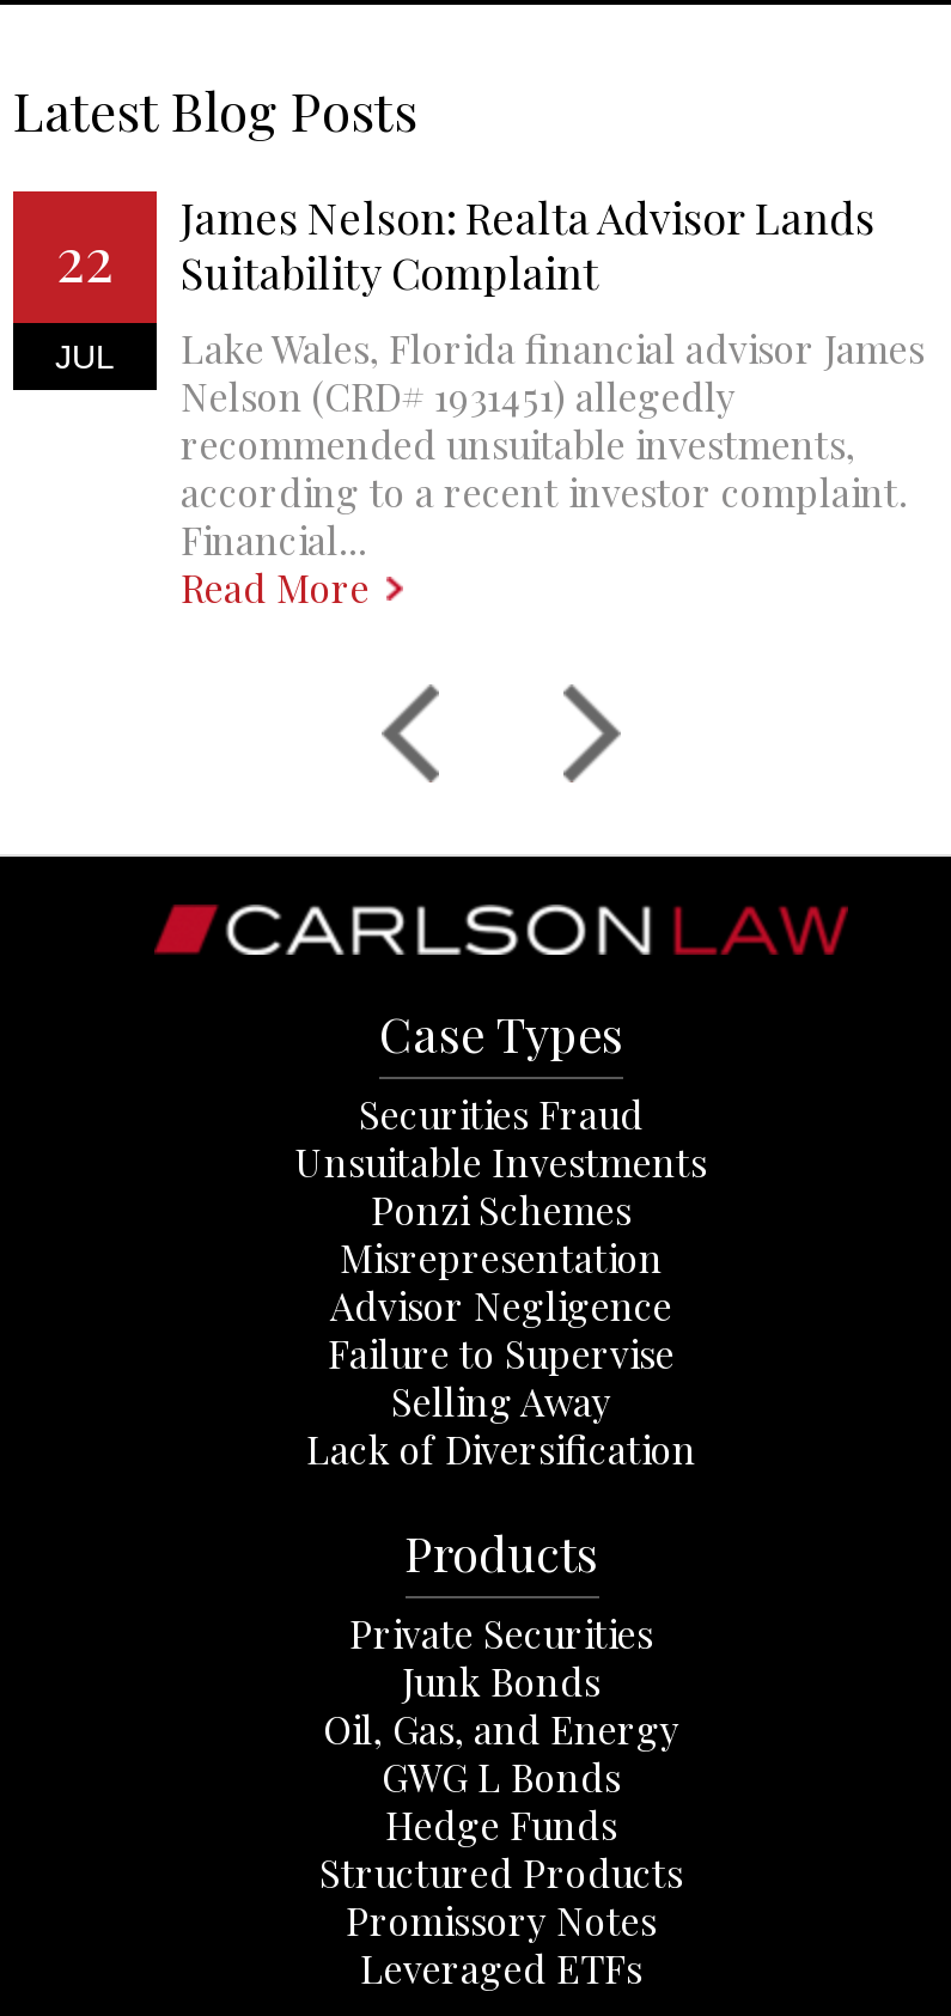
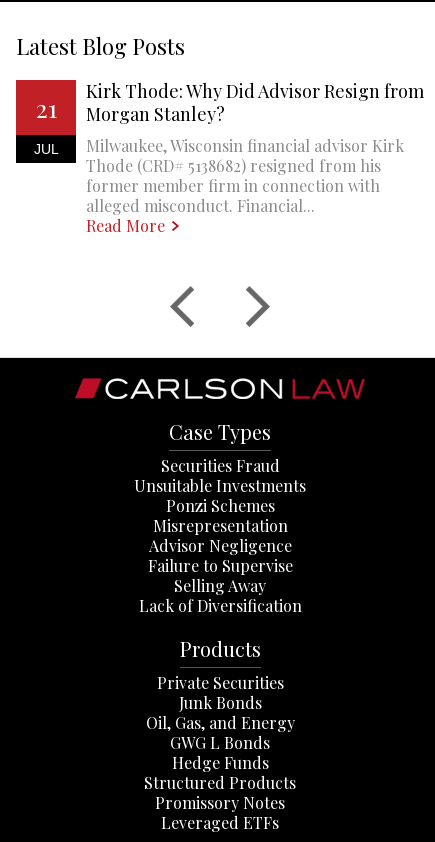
[181,190,925,565] James Nelson: Realta Advisor Lands | Suitability Complaint | Lake Wales, Florida financial advisor James | Nelson (CRD# 1931451) allegedly | recommended unsuitable investments, | according to a recent investor complaint. | Financial... -> [86,79,424,216] Kirk Thode: Why Did Advisor Resign from | Morgan Stanley? | Milwaukee, Wisconsin financial advisor Kirk | Thode (CRD# 5138682) resigned from his | former member firm in connection with | alleged misconduct. Financial...
[56,218,114,297] 22 -> [35,91,56,124] 21
moved [181,563,370,613] -> [86,215,165,236]: Read More

